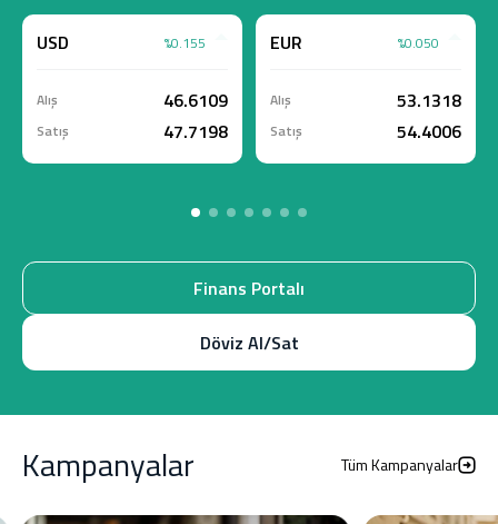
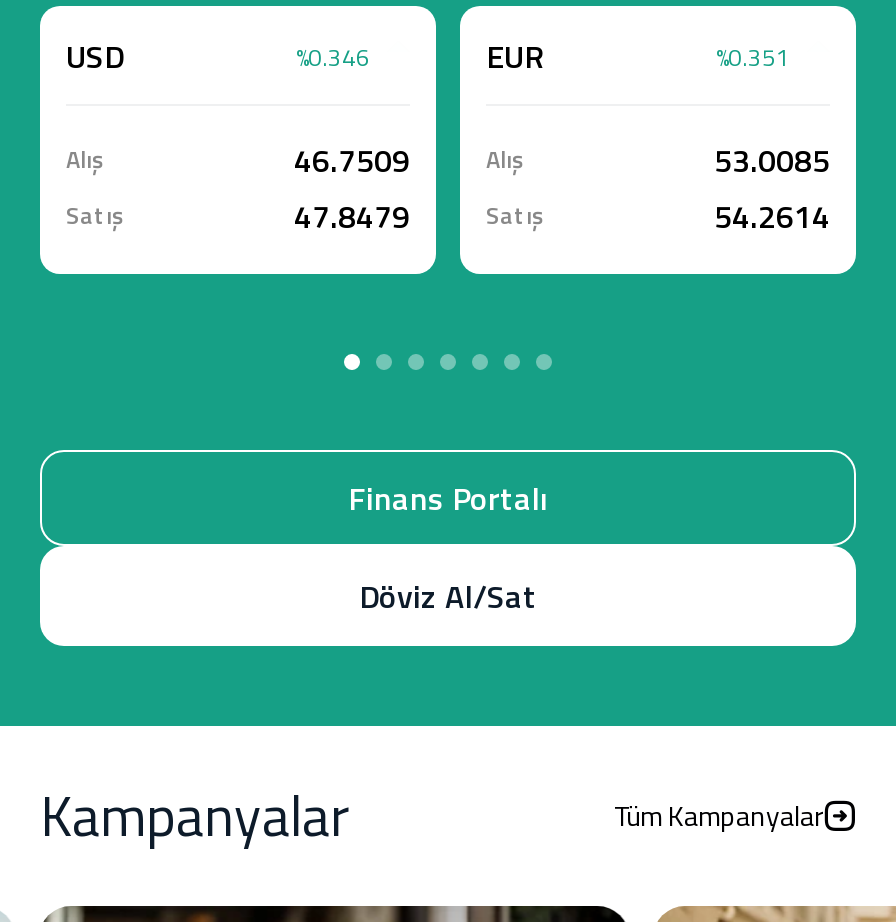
[165,32,206,53] %0.155 -> [296,37,370,75] %0.346
[398,32,439,53] %0.050 -> [716,37,790,75] %0.351
[163,87,291,113] 46.6109 Alış -> [294,136,524,184] 46.7509 Alış
[397,87,461,113] 53.1318 -> [714,136,830,184] 53.0085
[163,118,302,145] 47.7198 Satış -> [294,192,544,240] 47.8479 Satış
[397,118,461,145] 54.4006 -> [714,192,830,240] 54.2614

